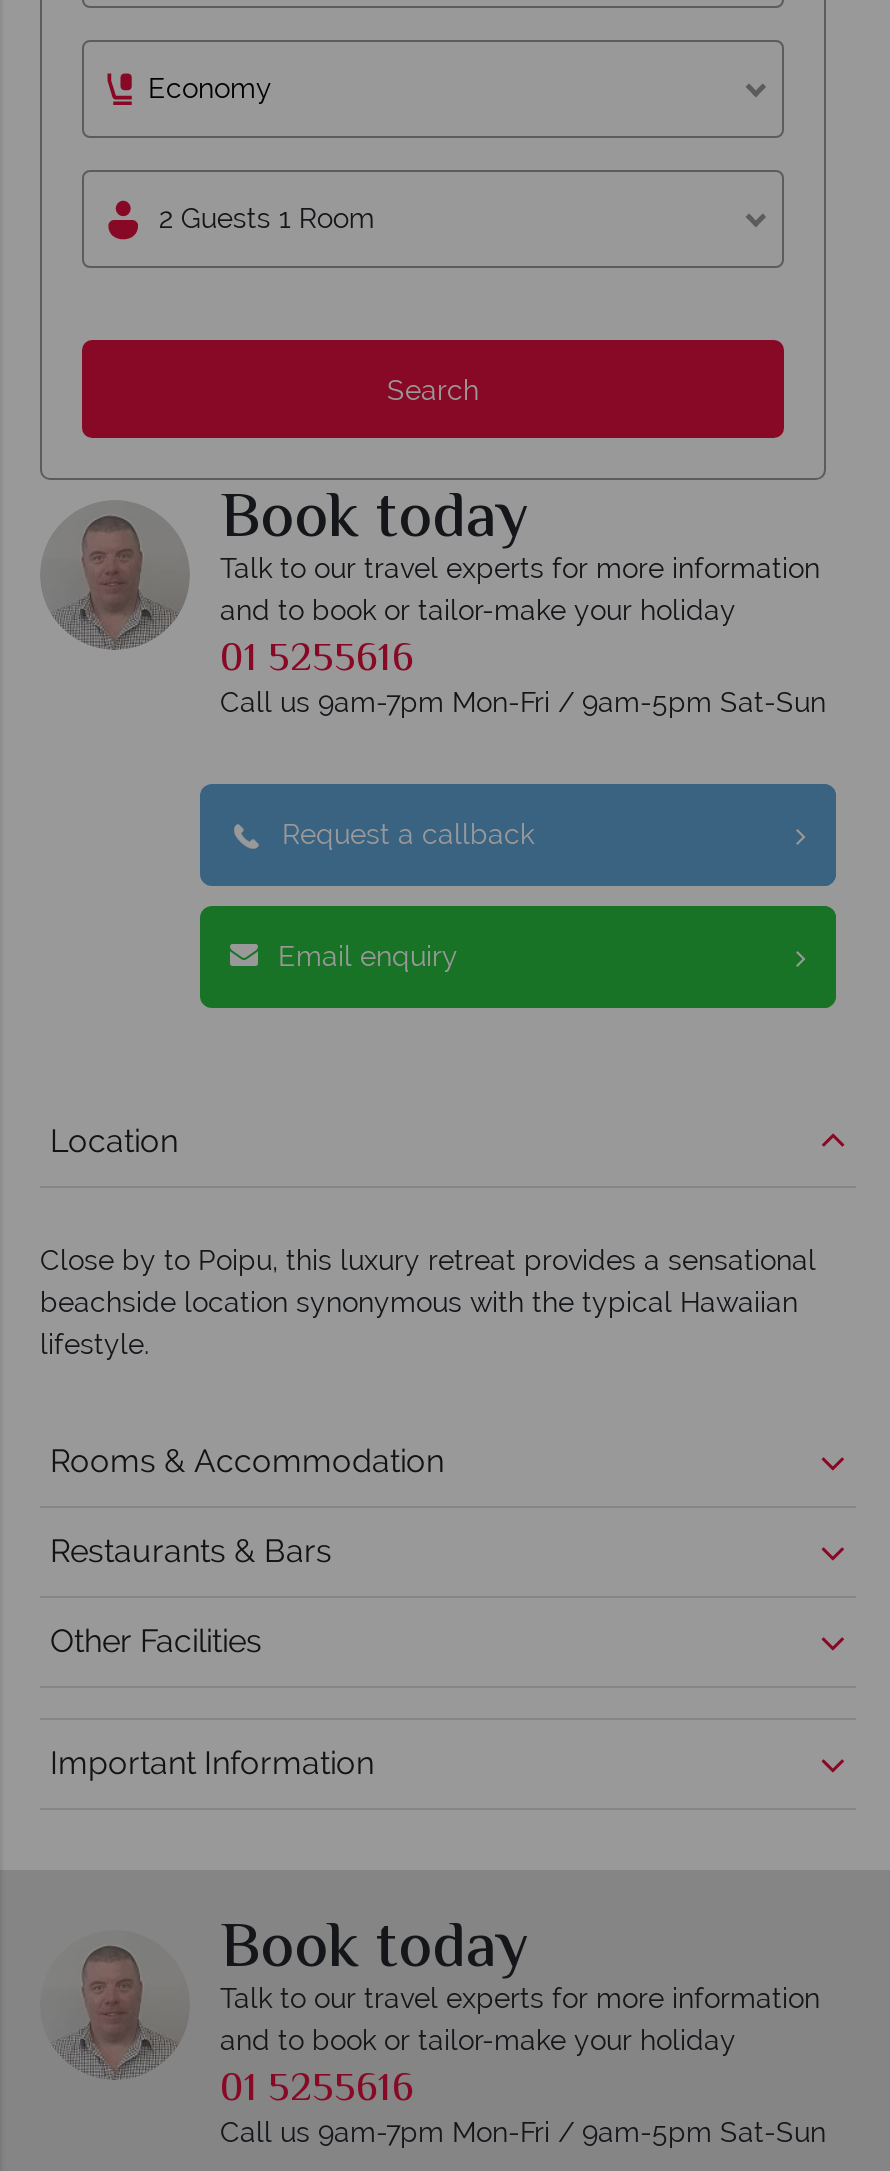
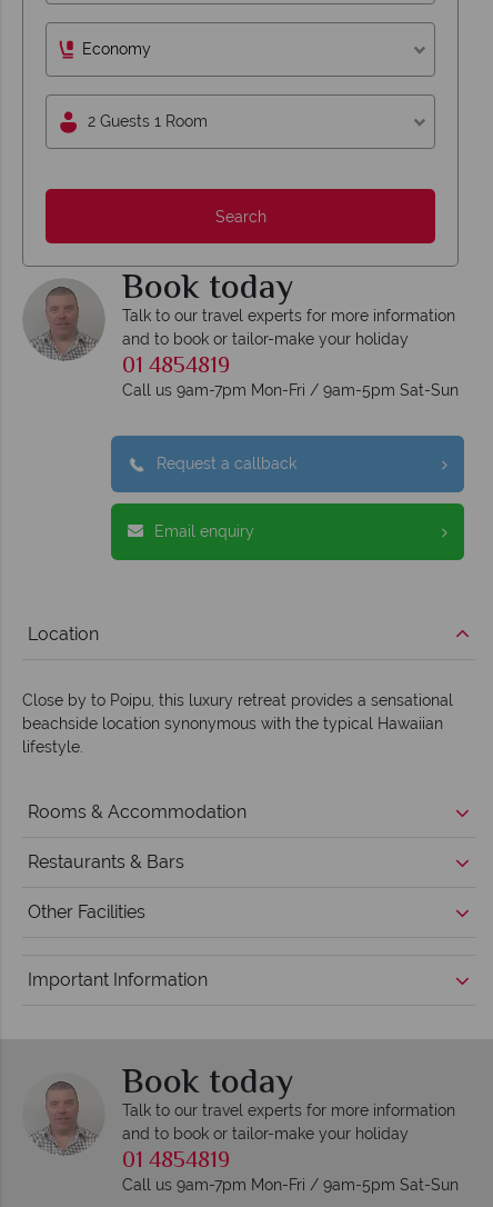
[220,630,414,692] 01 5255616 -> [122,350,230,385] 01 4854819
[220,2060,414,2122] 01 5255616 -> [122,1145,230,1179] 01 4854819

